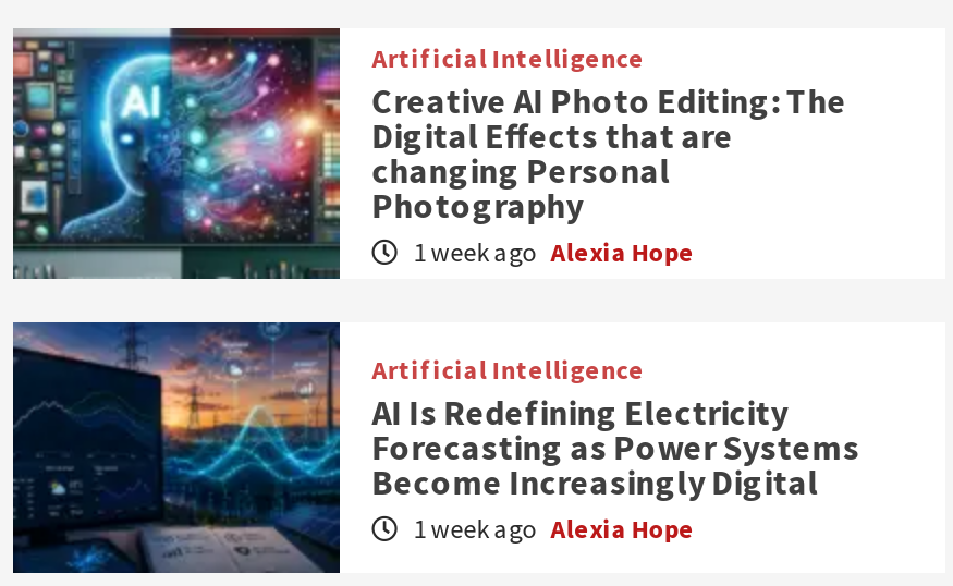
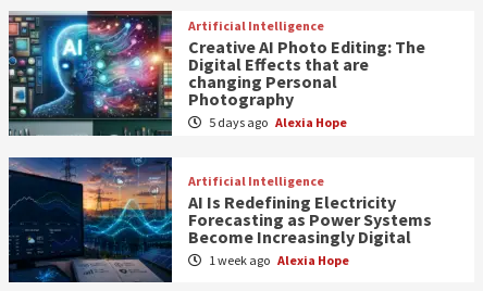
[409,235,694,267] 1 week ago Alexia Hope -> [206,114,347,130] 5 days ago Alexia Hope

